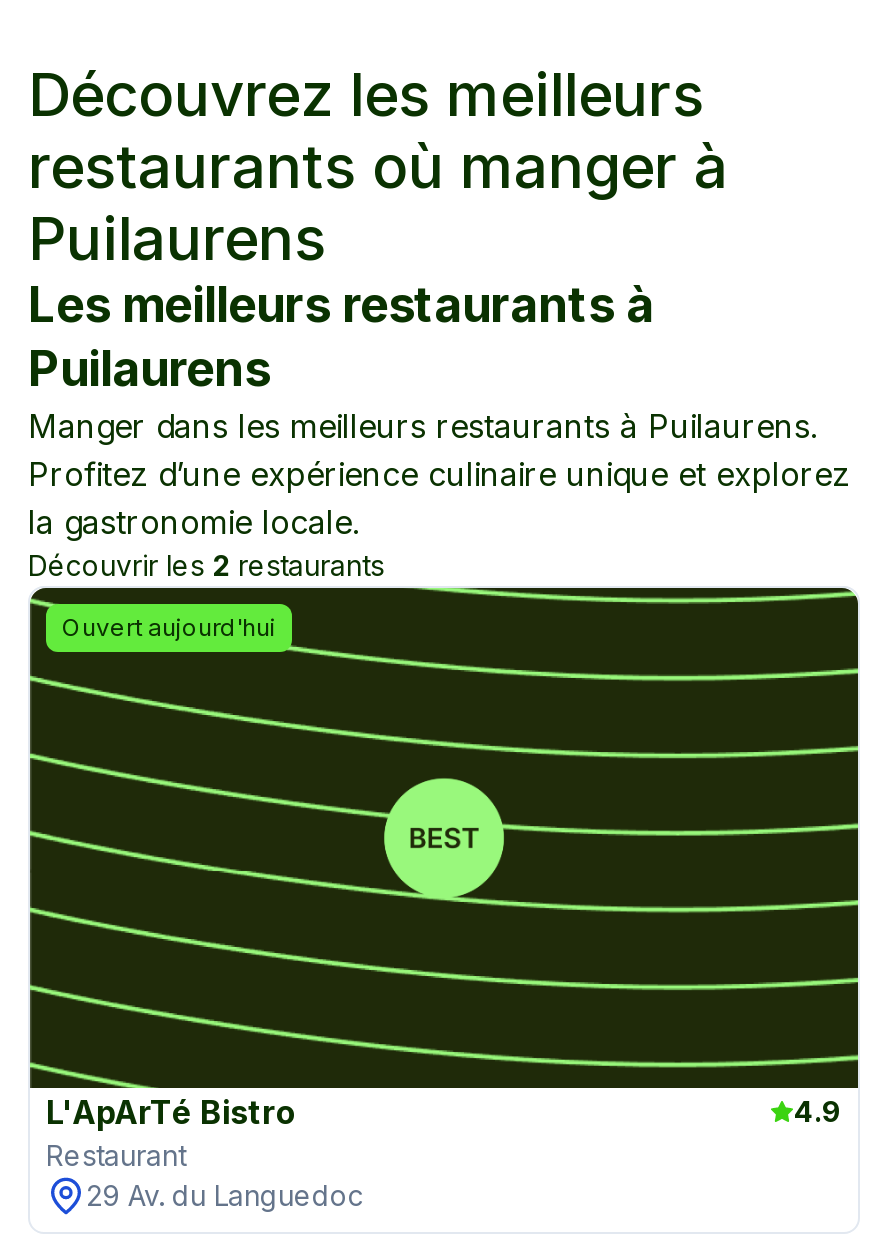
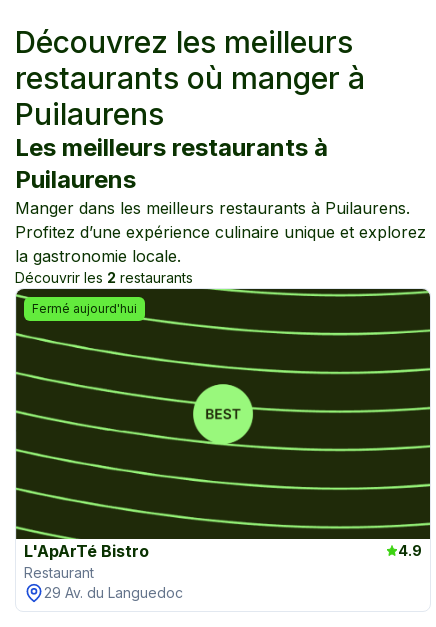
[62,612,276,642] Ouvert aujourd'hui -> [32,301,137,316] Fermé aujourd'hui

